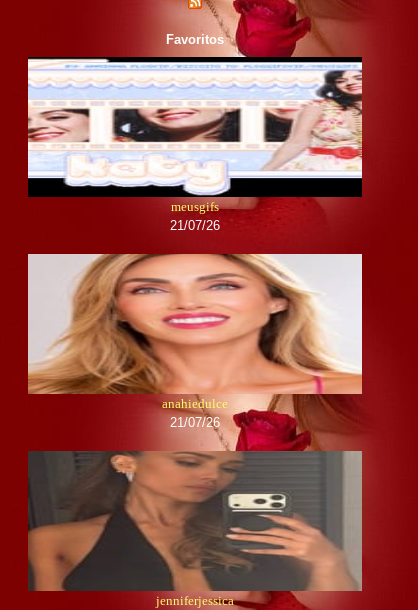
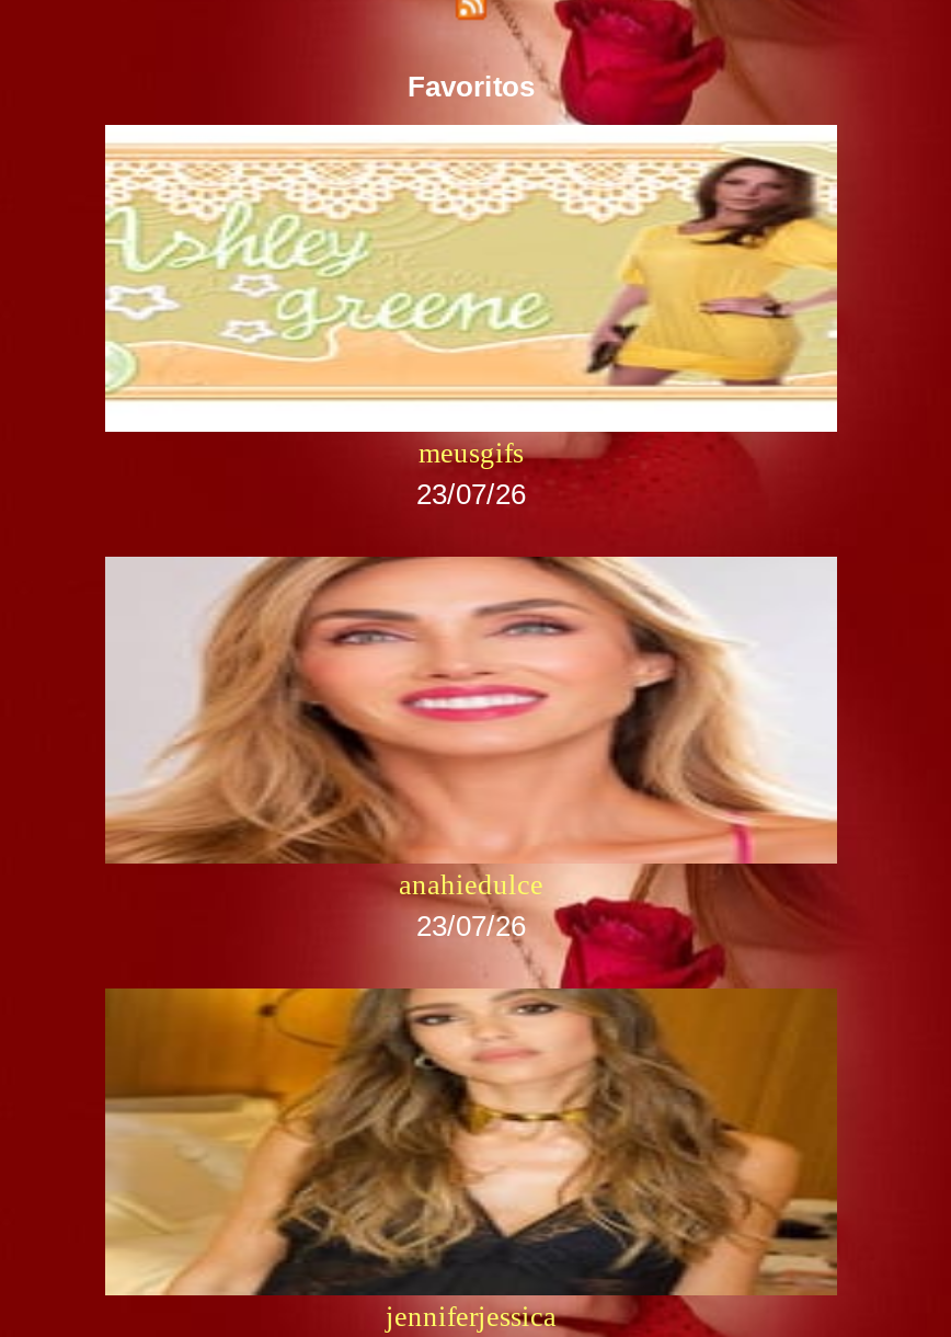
[27,56,363,233] [image] | 21/07/26 -> [103,123,839,511] [image] | 23/07/26
[170,415,220,430] 21/07/26 -> [416,910,526,942] 23/07/26
[28,450,363,592] [image] -> [103,986,837,1298] [image]

